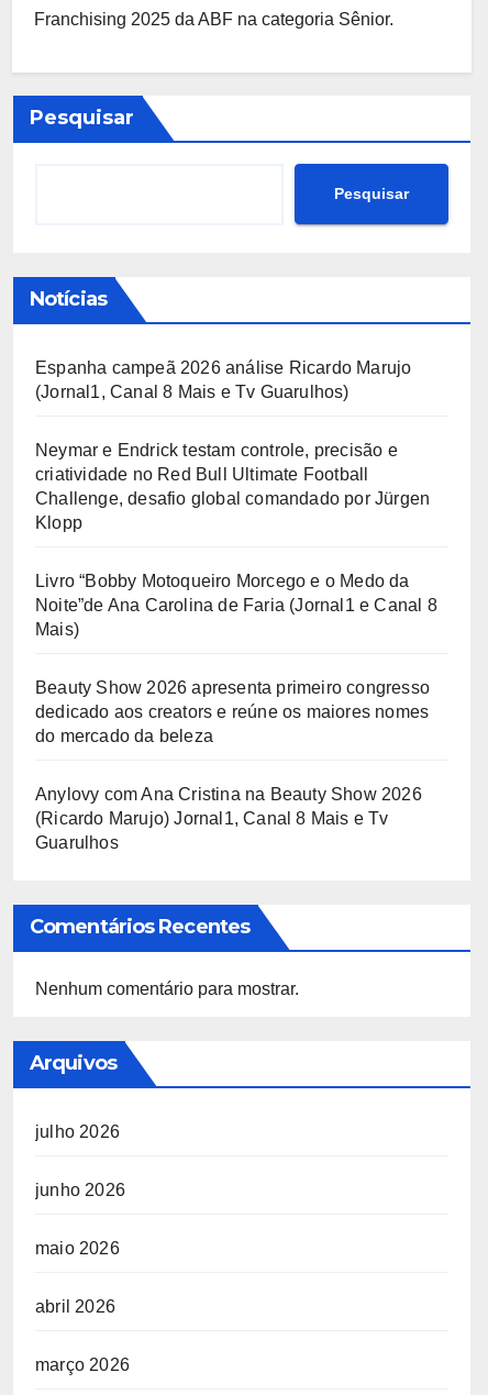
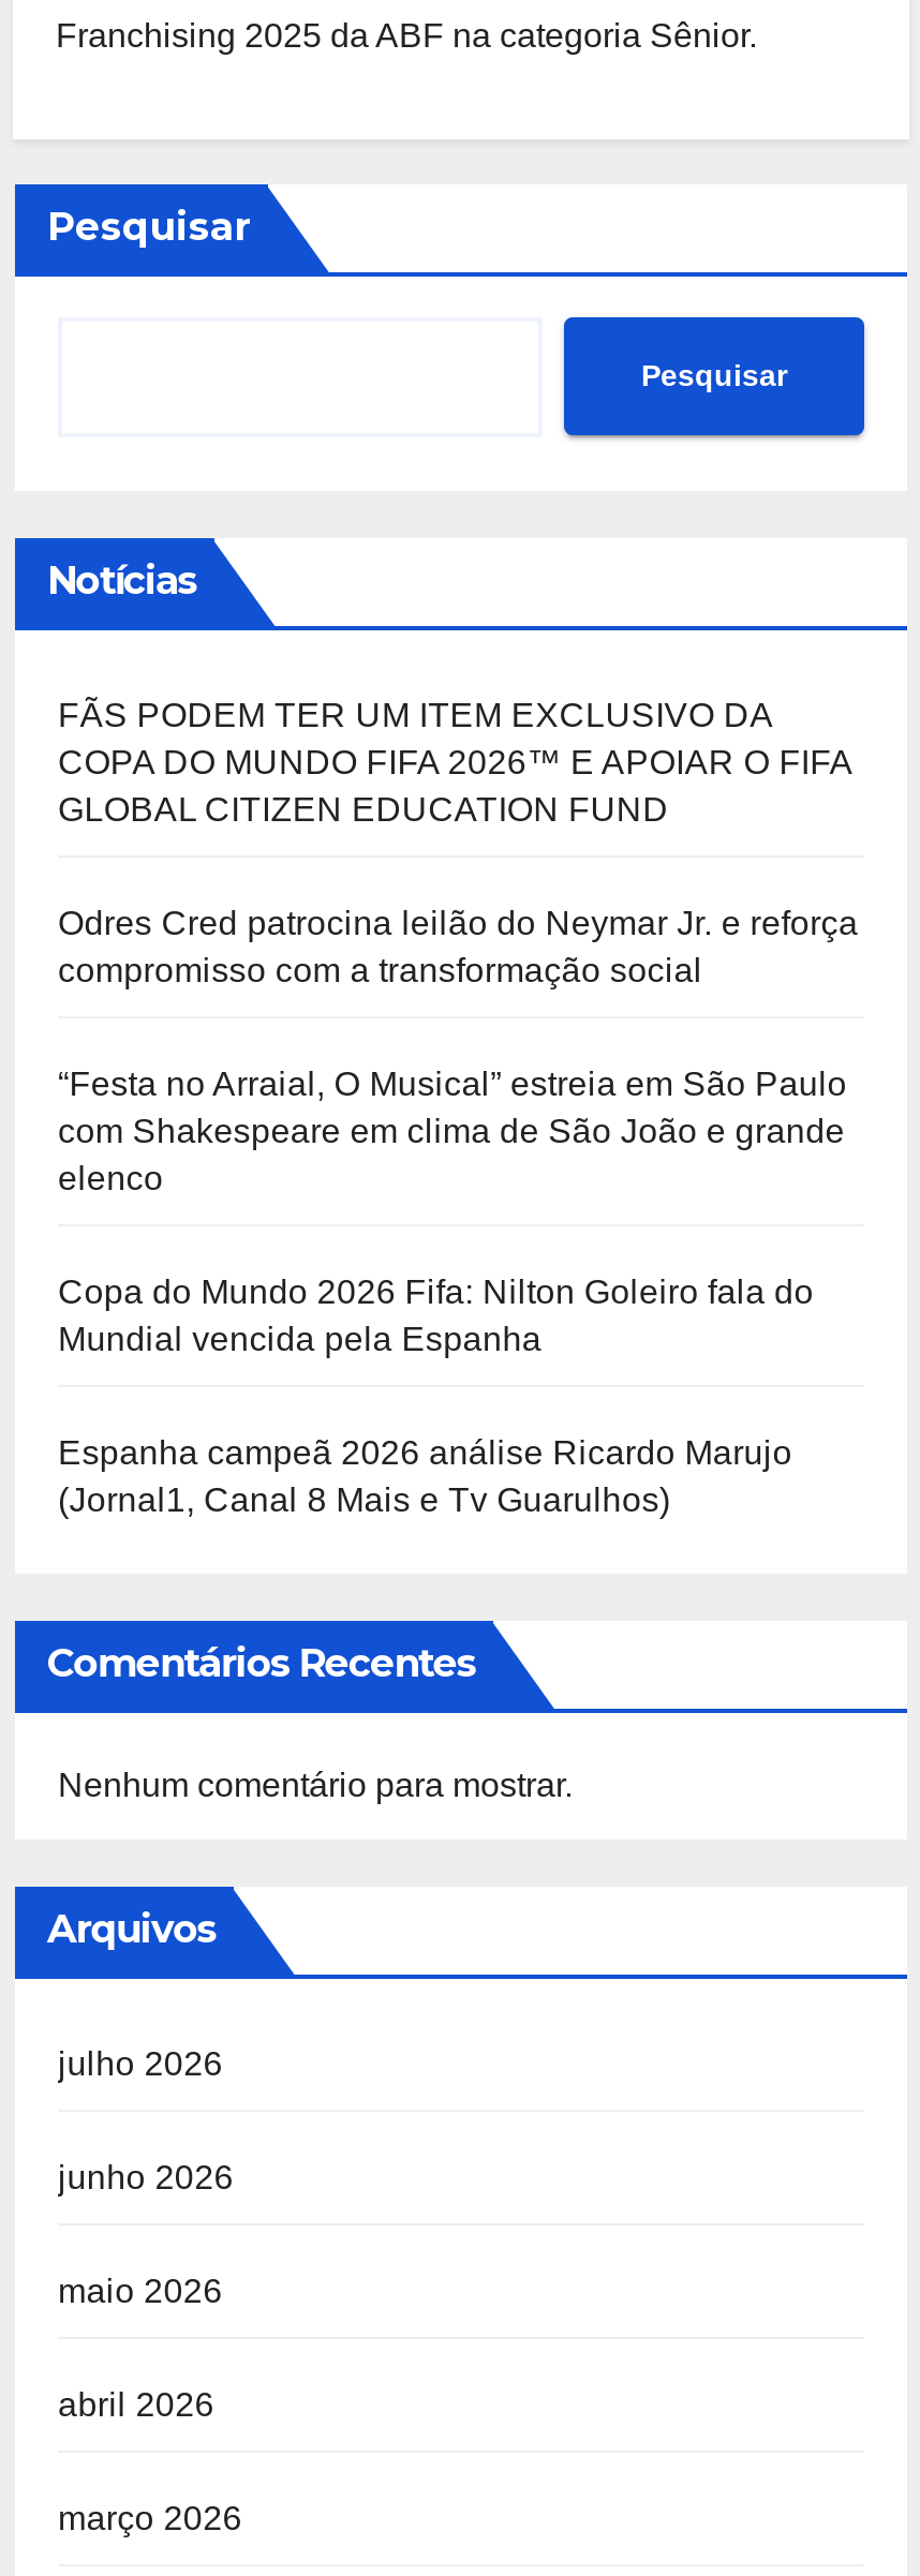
none -> [58,697,858,1357] FÃS PODEM TER UM ITEM EXCLUSIVO DA | COPA DO MUNDO FIFA 2026™ E APOIAR O FIFA | GLOBAL CITIZEN EDUCATION FUND | Odres Cred patrocina leilão do Neymar Jr. e reforça | compromisso com a transformação social | “Festa no Arraial, O Musical” estreia em São Paulo | com Shakespeare em clima de São João e grande | elenco | Copa do Mundo 2026 Fifa: Nilton Goleiro fala do | Mundial vencida pela Espanha
moved [35,358,412,401] -> [58,1434,792,1518]: Espanha campeã 2026 análise Ricardo Marujo | (Jornal1, Canal 8 Mais e Tv Guarulhos)
[35,441,437,852] Neymar e Endrick testam controle, precisão e | criatividade no Red Bull Ultimate Football | Challenge, desafio global comandado por Jürgen | Klopp | Livro “Bobby Motoqueiro Morcego e o Medo da | Noite”de Ana Carolina de Faria (Jornal1 e Canal 8 | Mais) | Beauty Show 2026 apresenta primeiro congresso | dedicado aos creators e reúne os maiores nomes | do mercado da beleza | Anylovy com Ana Cristina na Beauty Show 2026 | (Ricardo Marujo) Jornal1, Canal 8 Mais e Tv | Guarulhos -> none

